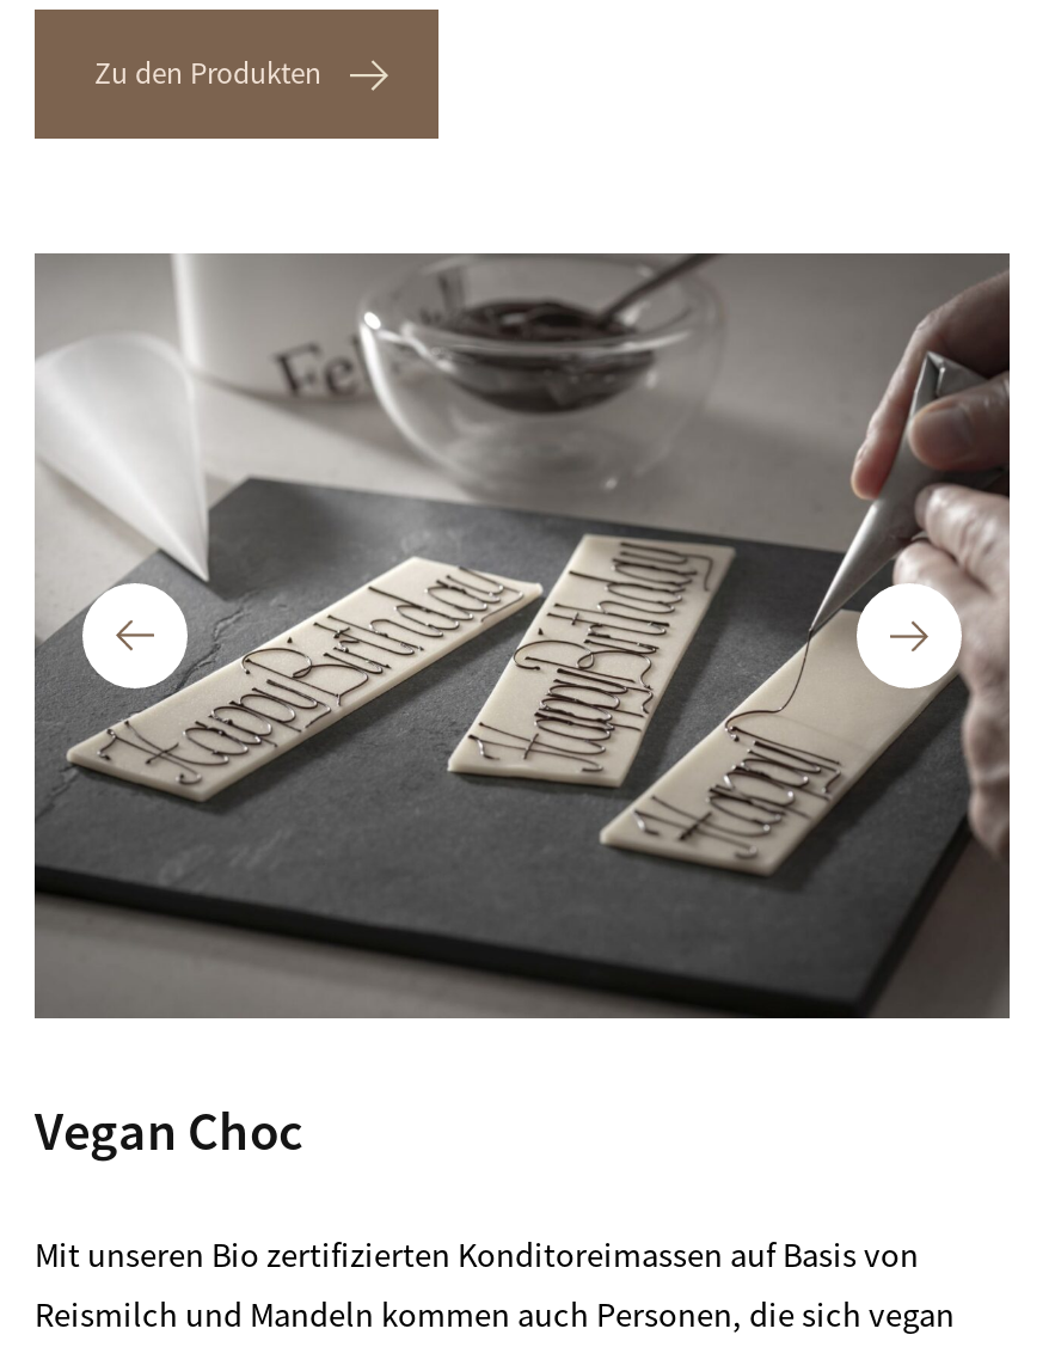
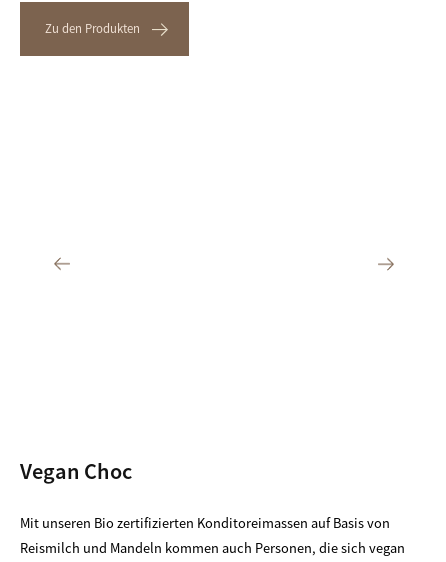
[32,251,1012,1021] [image] -> none

